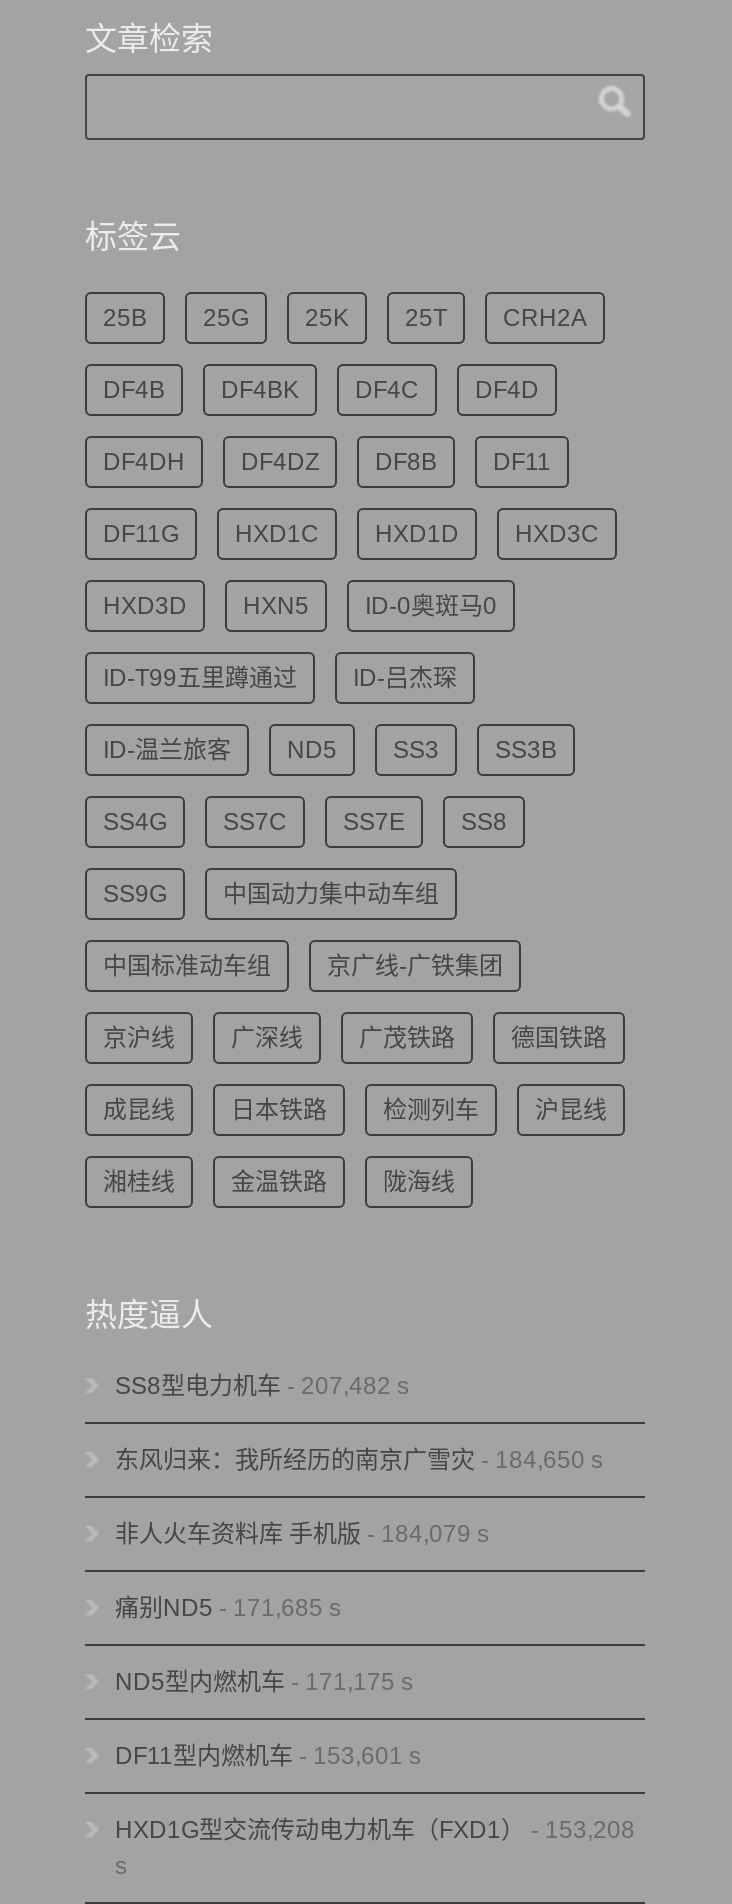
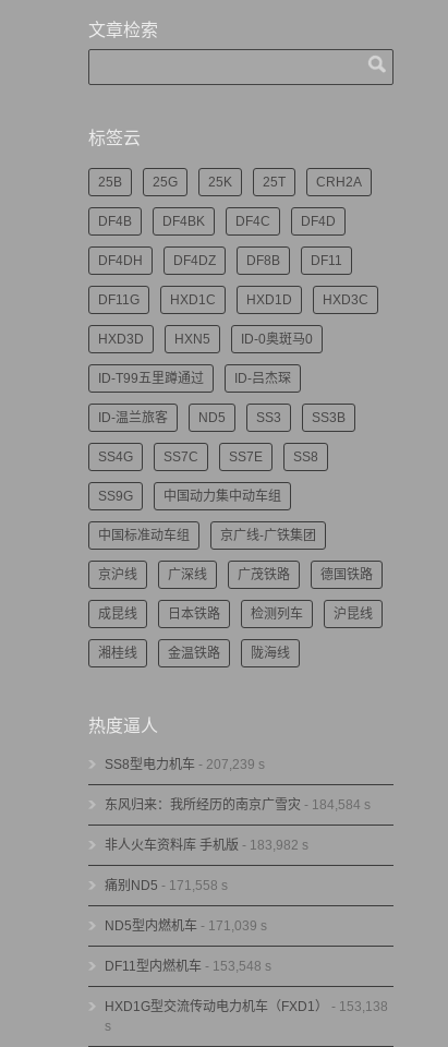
[115,1371,409,1399] SS8型电力机车- 207,482 s -> [105,757,265,772] SS8型电力机车- 207,239 s
[115,1445,603,1473] 东风归来：我所经历的南京广雪灾- 184,650 s -> [105,797,371,812] 东风归来：我所经历的南京广雪灾- 184,584 s
[115,1519,489,1547] 非人火车资料库 手机版- 184,079 s -> [105,837,308,853] 非人火车资料库 手机版- 183,982 s
[115,1593,341,1621] 痛别ND5 - 171,685 s -> [105,878,228,893] 痛别ND5 - 171,558 s
[115,1667,413,1695] ND5型内燃机车- 171,175 s -> [105,918,267,933] ND5型内燃机车- 171,039 s
[115,1741,421,1769] DF11型内燃机车- 153,601 s -> [105,958,271,974] DF11型内燃机车- 153,548 s
[115,1815,635,1843] HXD1G型交流传动电力机车（FXD1）- 153,208 -> [105,999,388,1014] HXD1G型交流传动电力机车（FXD1）- 153,138

